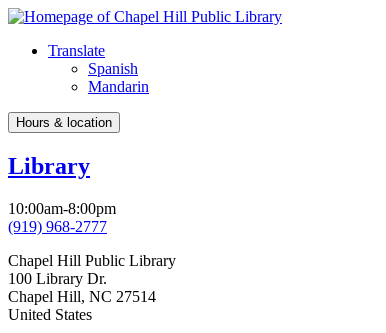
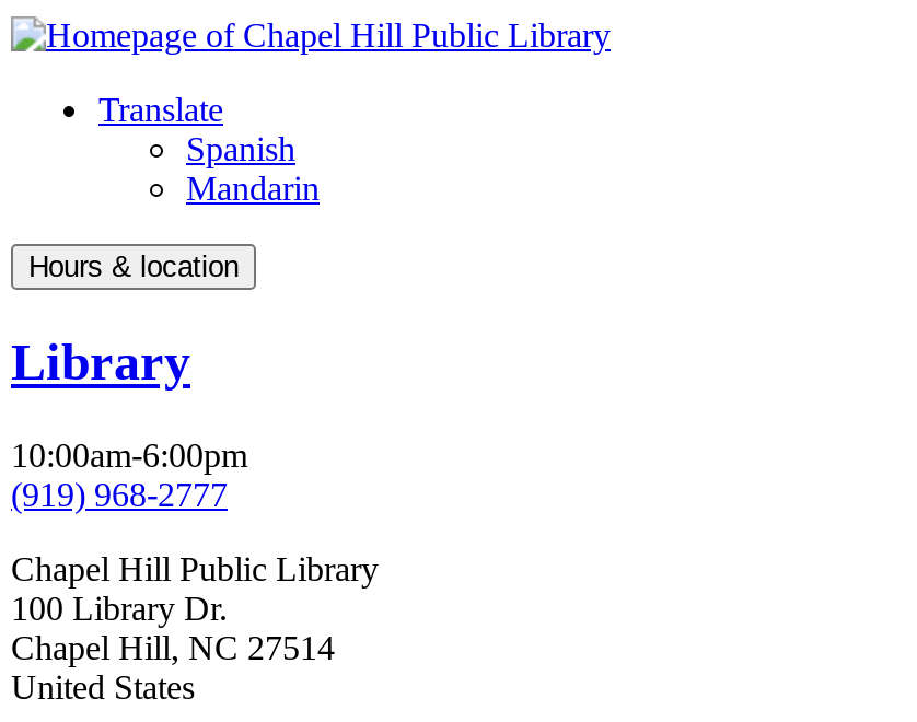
[8,200,116,217] 10:00am-8:00pm -> [11,436,247,473] 10:00am-6:00pm

